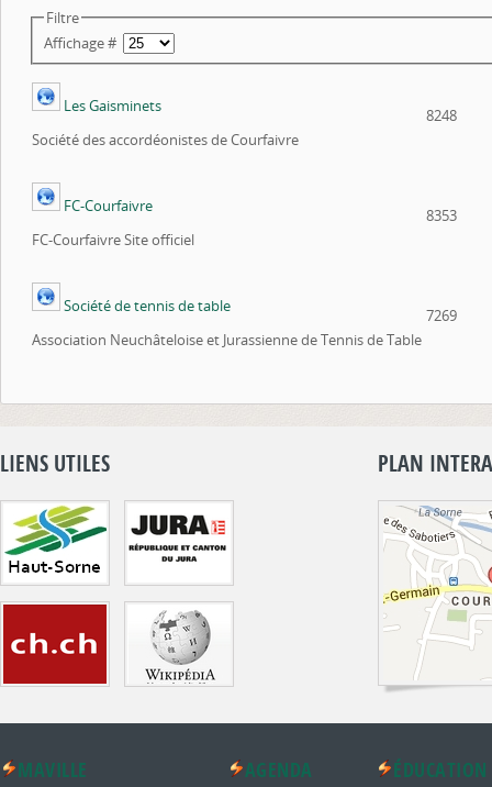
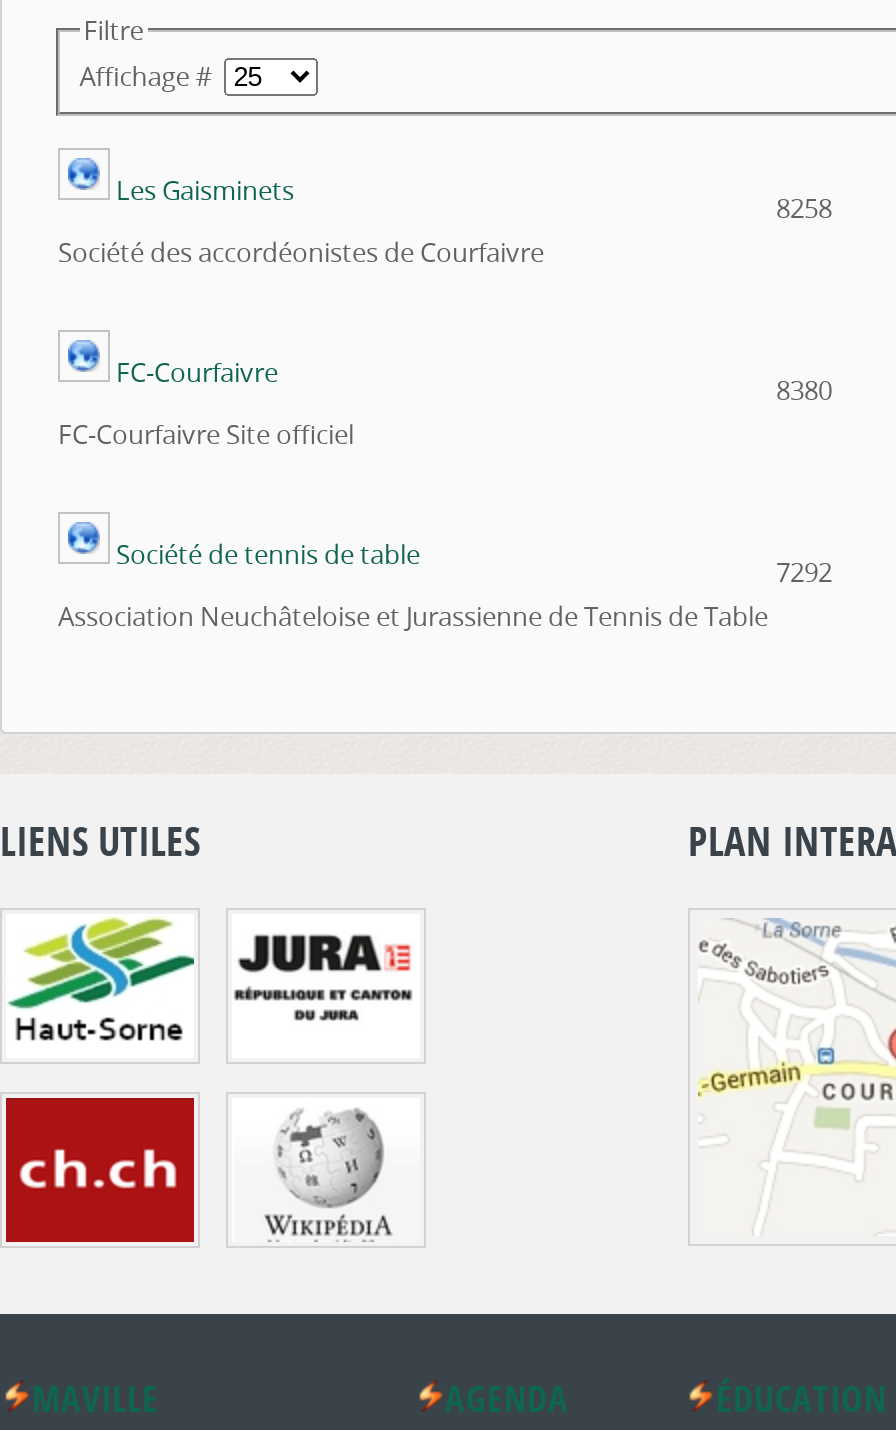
[426,105,457,125] 8248 -> [776,190,832,226] 8258
[426,205,457,225] 8353 -> [776,372,832,408] 8380
[426,305,457,325] 7269 -> [776,554,832,590] 7292

